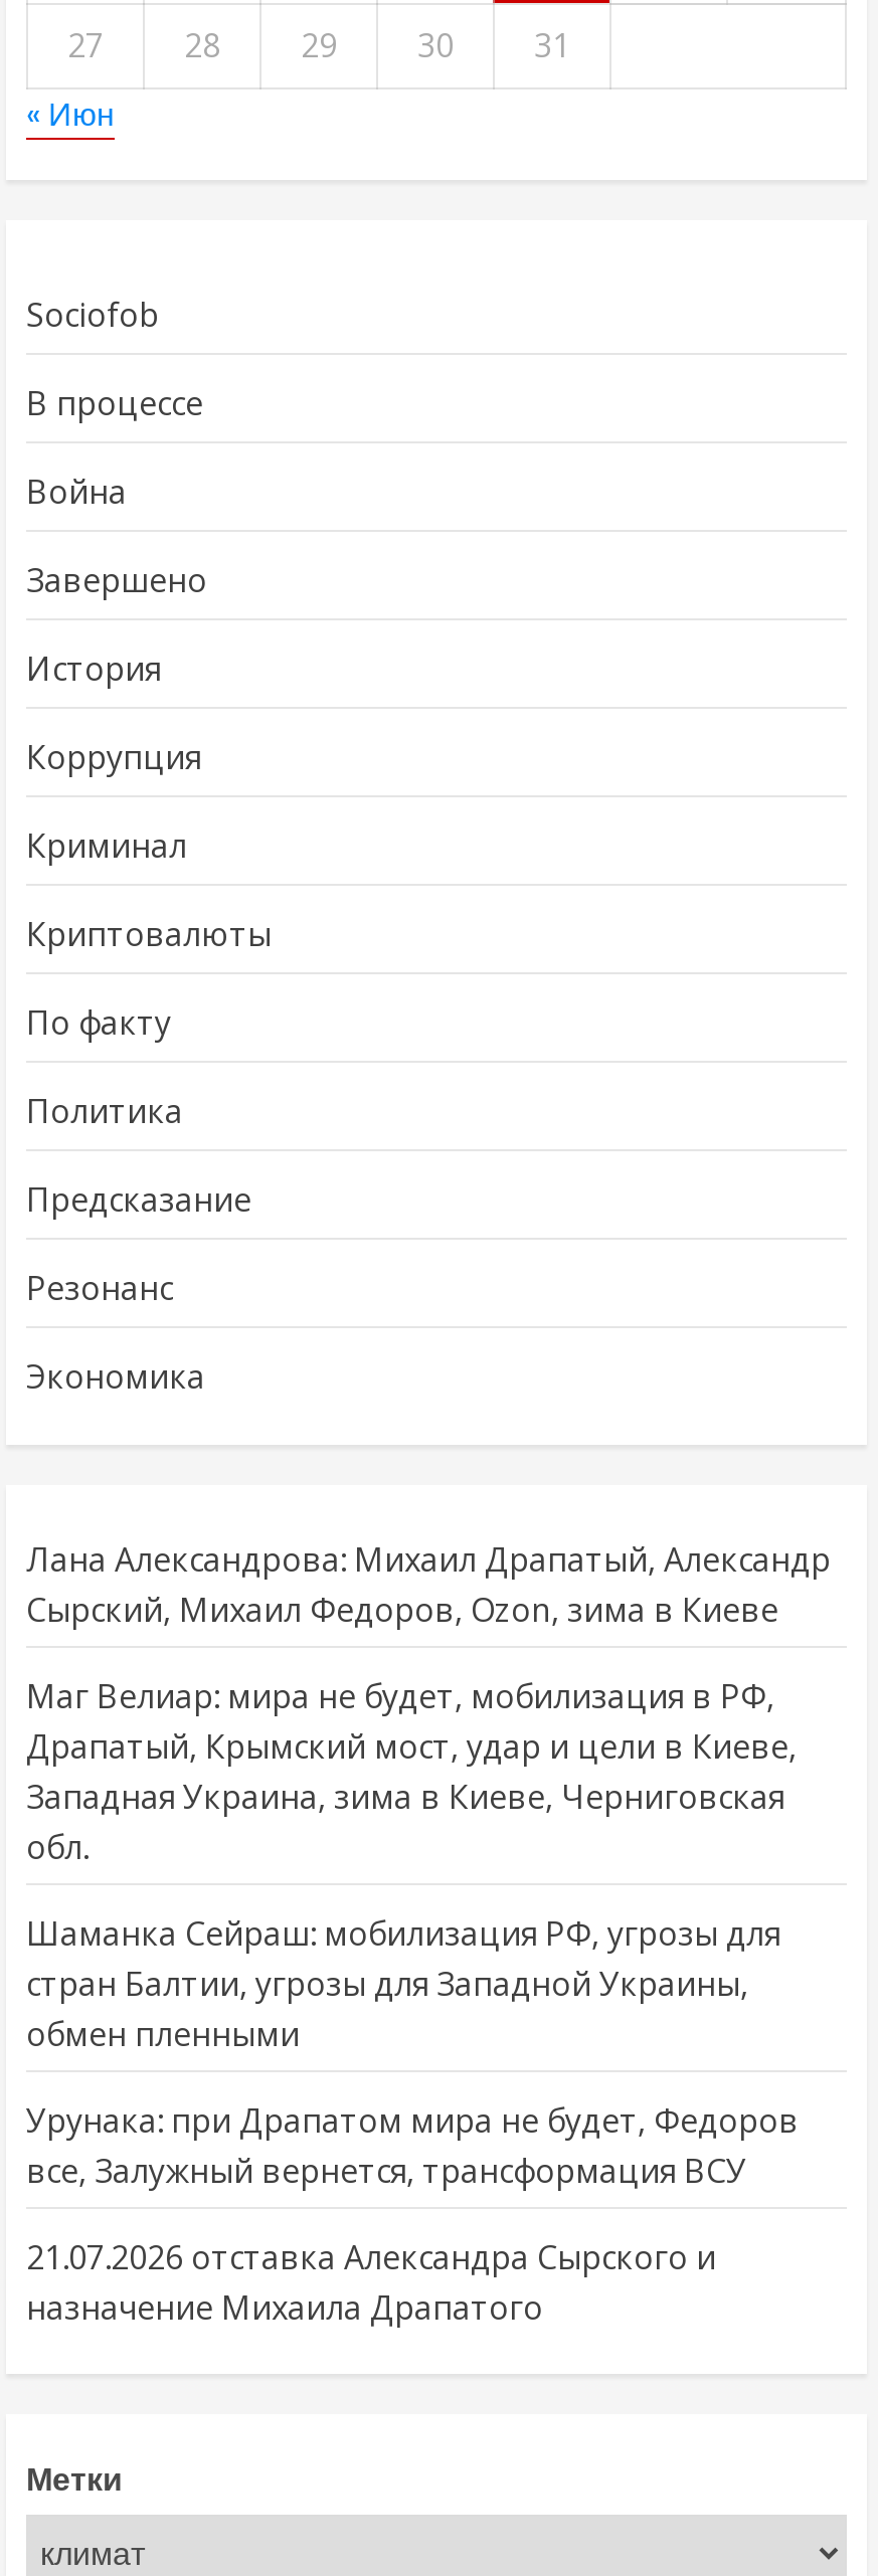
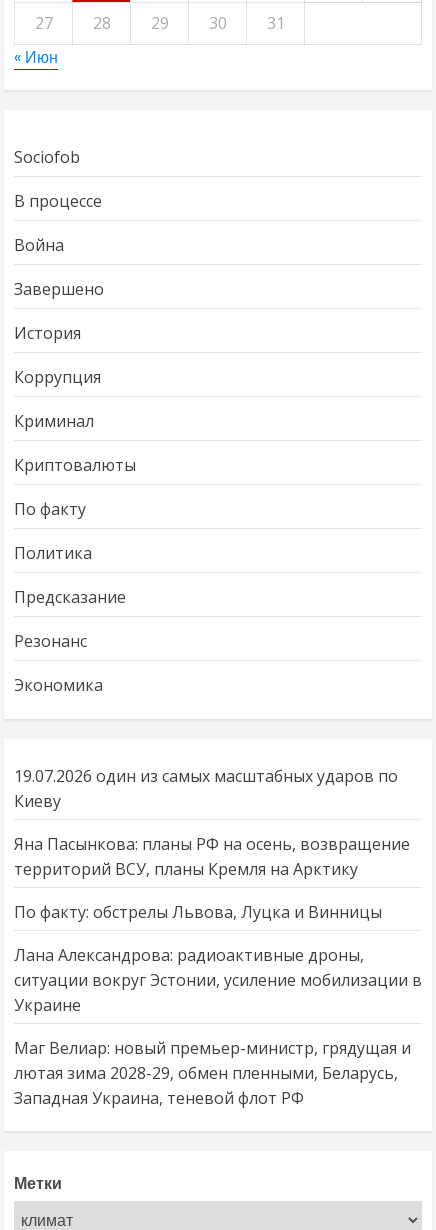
[26,1538,831,1632] Лана Александрова: Михаил Драпатый, Александр | Сырский, Михаил Федоров, Ozon, зима в Киеве -> [14,765,398,812] 19.07.2026 один из самых масштабных ударов по | Киеву
[26,1674,797,1869] Маг Велиар: мира не будет, мобилизация в РФ, | Драпатый, Крымский мост, удар и цели в Киеве, | Западная Украина, зима в Киеве, Черниговская | обл. -> [14,833,410,880] Яна Пасынкова: планы РФ на осень, возвращение | территорий ВСУ, планы Кремля на Арктику
[26,1912,780,2056] Шаманка Сейраш: мобилизация РФ, угрозы для | стран Балтии, угрозы для Западной Украины, | обмен пленными -> [14,901,382,923] По факту: обстрелы Львова, Луцка и Винницы
[26,2099,799,2193] Урунака: при Драпатом мира не будет, Федоров | все, Залужный вернется, трансформация ВСУ -> [14,944,422,1016] Лана Александрова: радиоактивные дроны, | ситуации вокруг Эстонии, усиление мобилизации в | Украине
[26,2235,716,2330] 21.07.2026 отставка Александра Сырского и | назначение Михаила Драпатого -> [14,1037,411,1109] Маг Велиар: новый премьер-министр, грядущая и | лютая зима 2028-29, обмен пленными, Беларусь, | Западная Украина, теневой флот РФ

